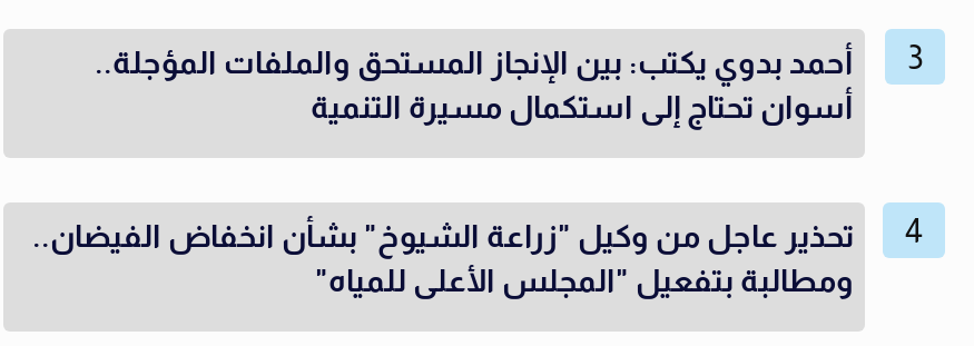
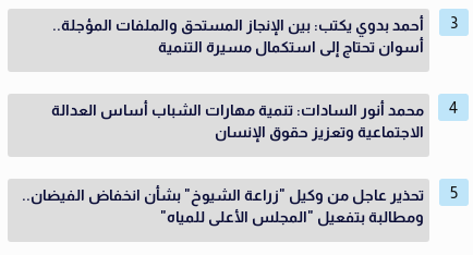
none -> [51,102,424,141] محمد أنور السادات: تنمية مهارات الشباب أساس العدالة | الاجتماعية وتعزيز حقوق الإنسان

